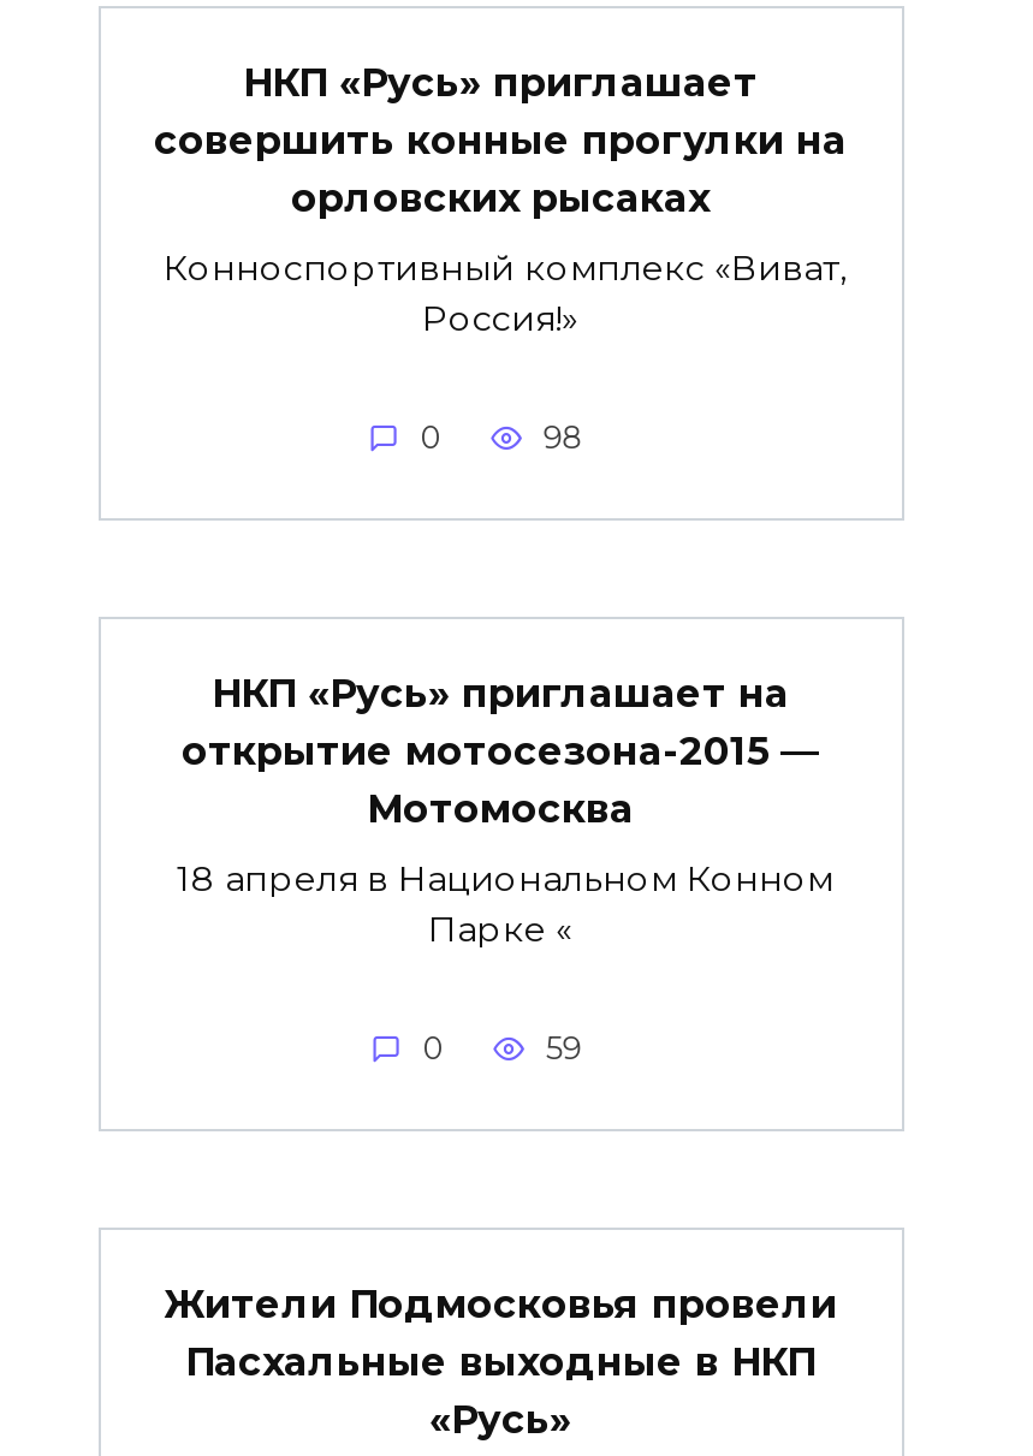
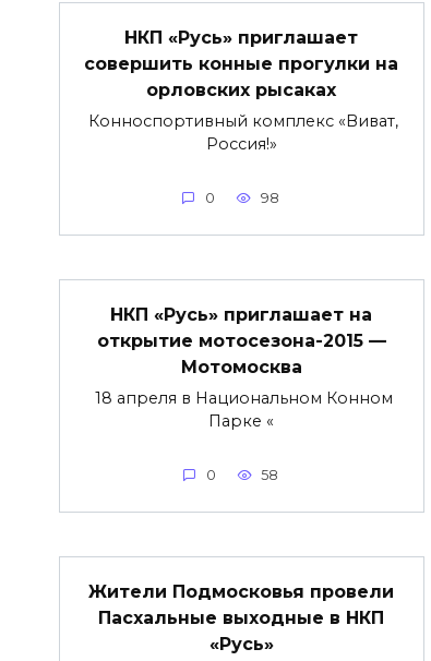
[545,1030,582,1066] 59 -> [261,467,278,483] 58

